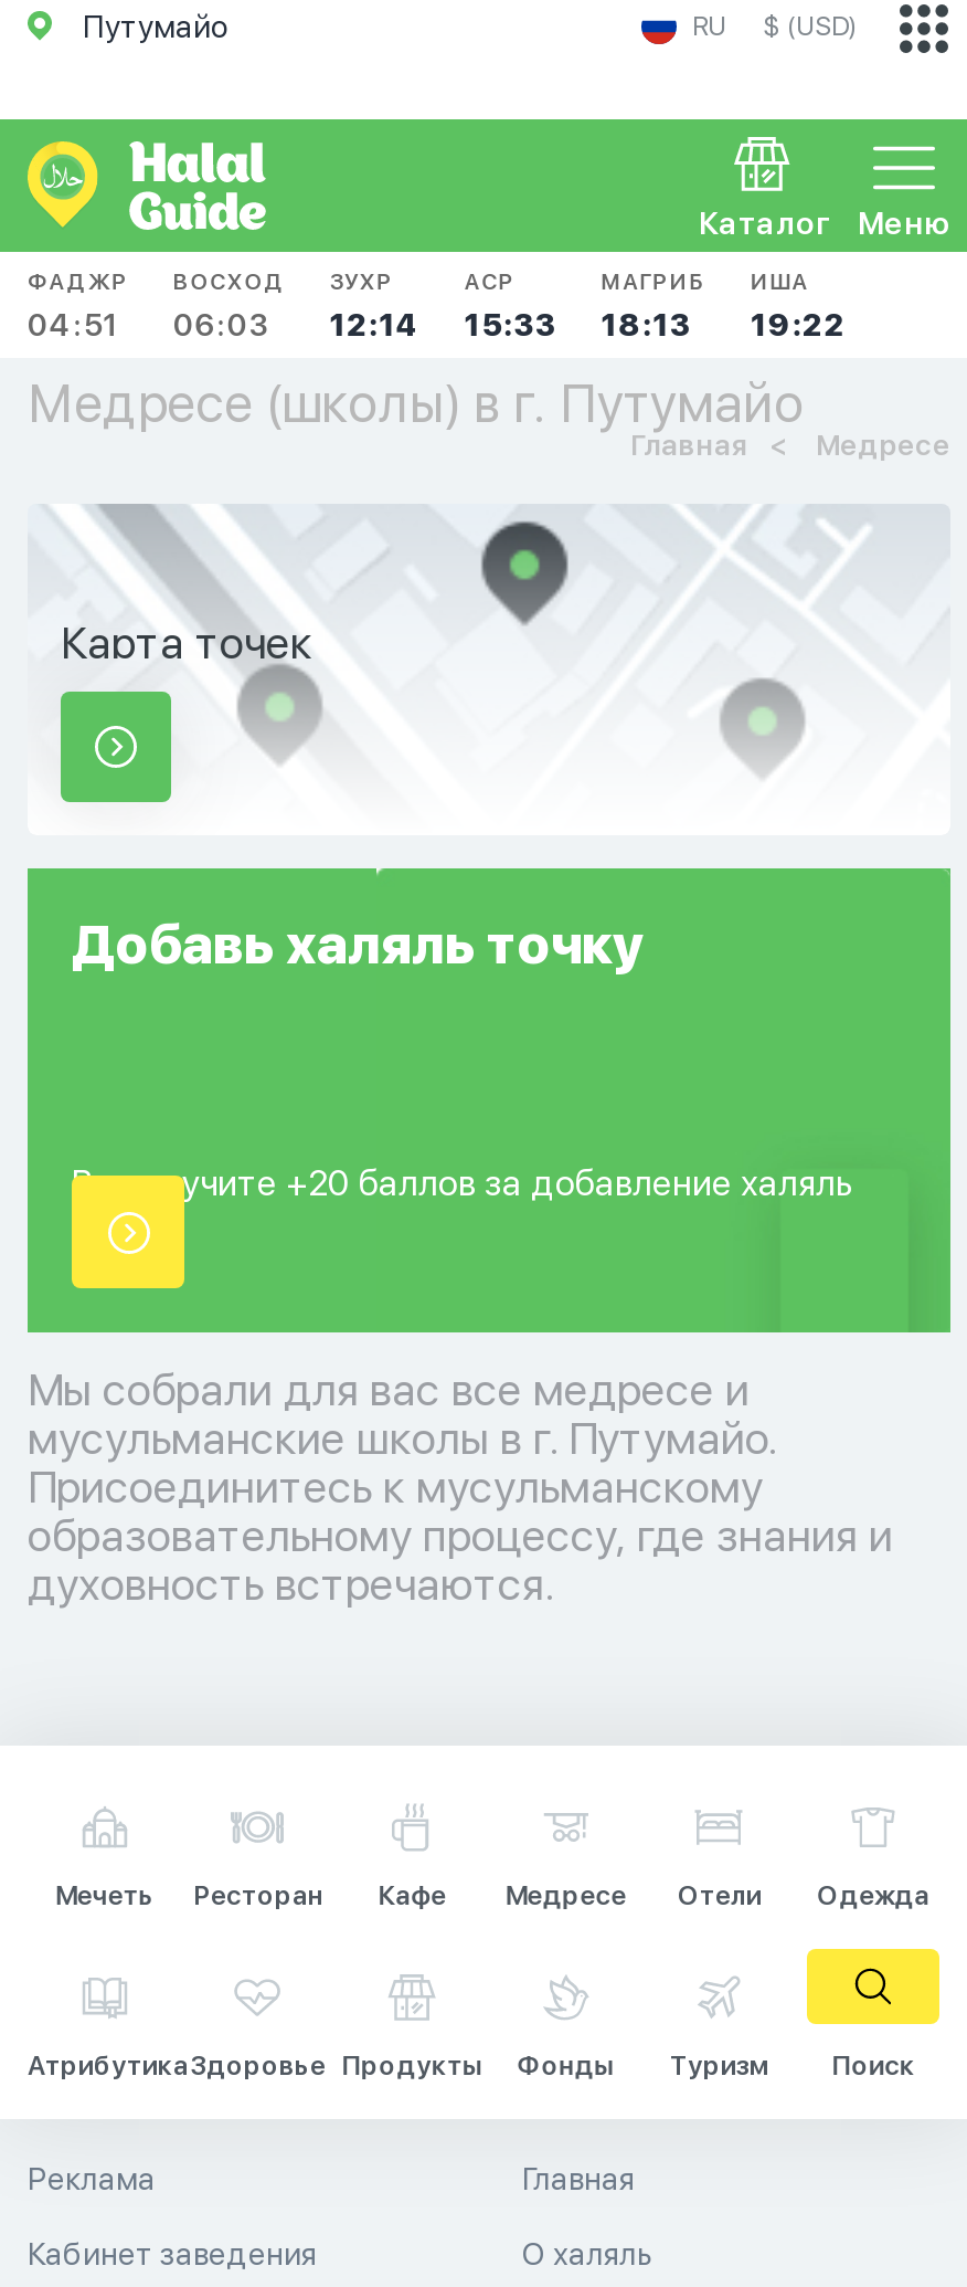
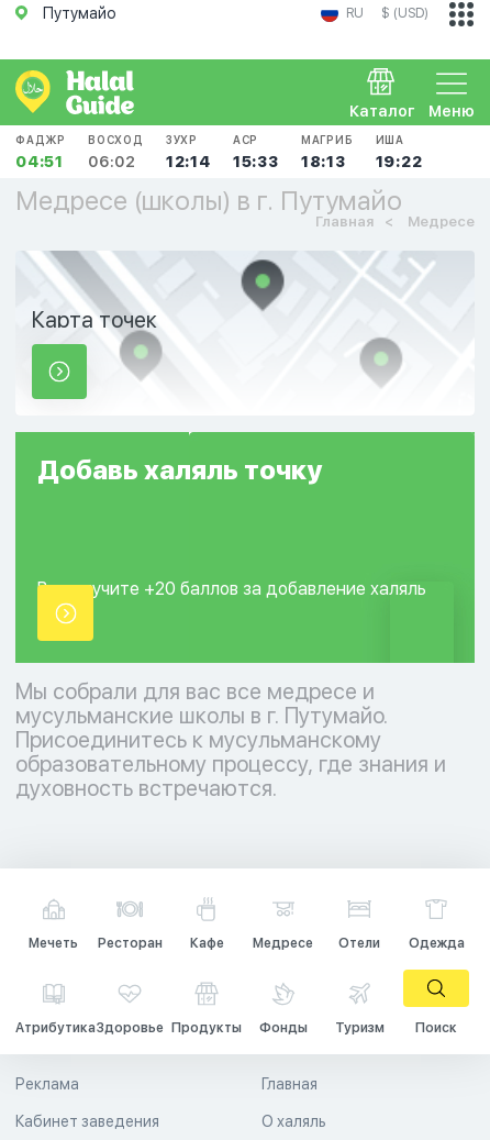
[28,307,846,342] 04:51 06:03 12:14 15:33 18:13 19:22 -> [15,153,423,170] 04:51 06:02 12:14 15:33 18:13 19:22

